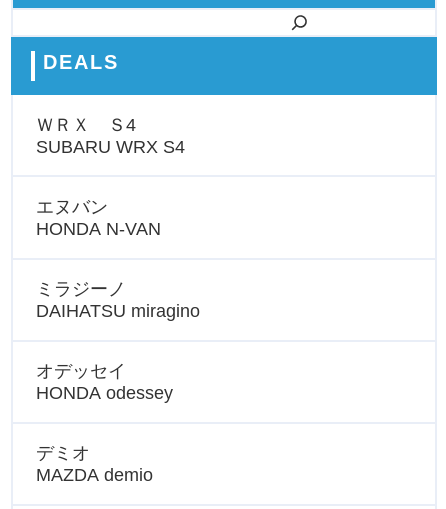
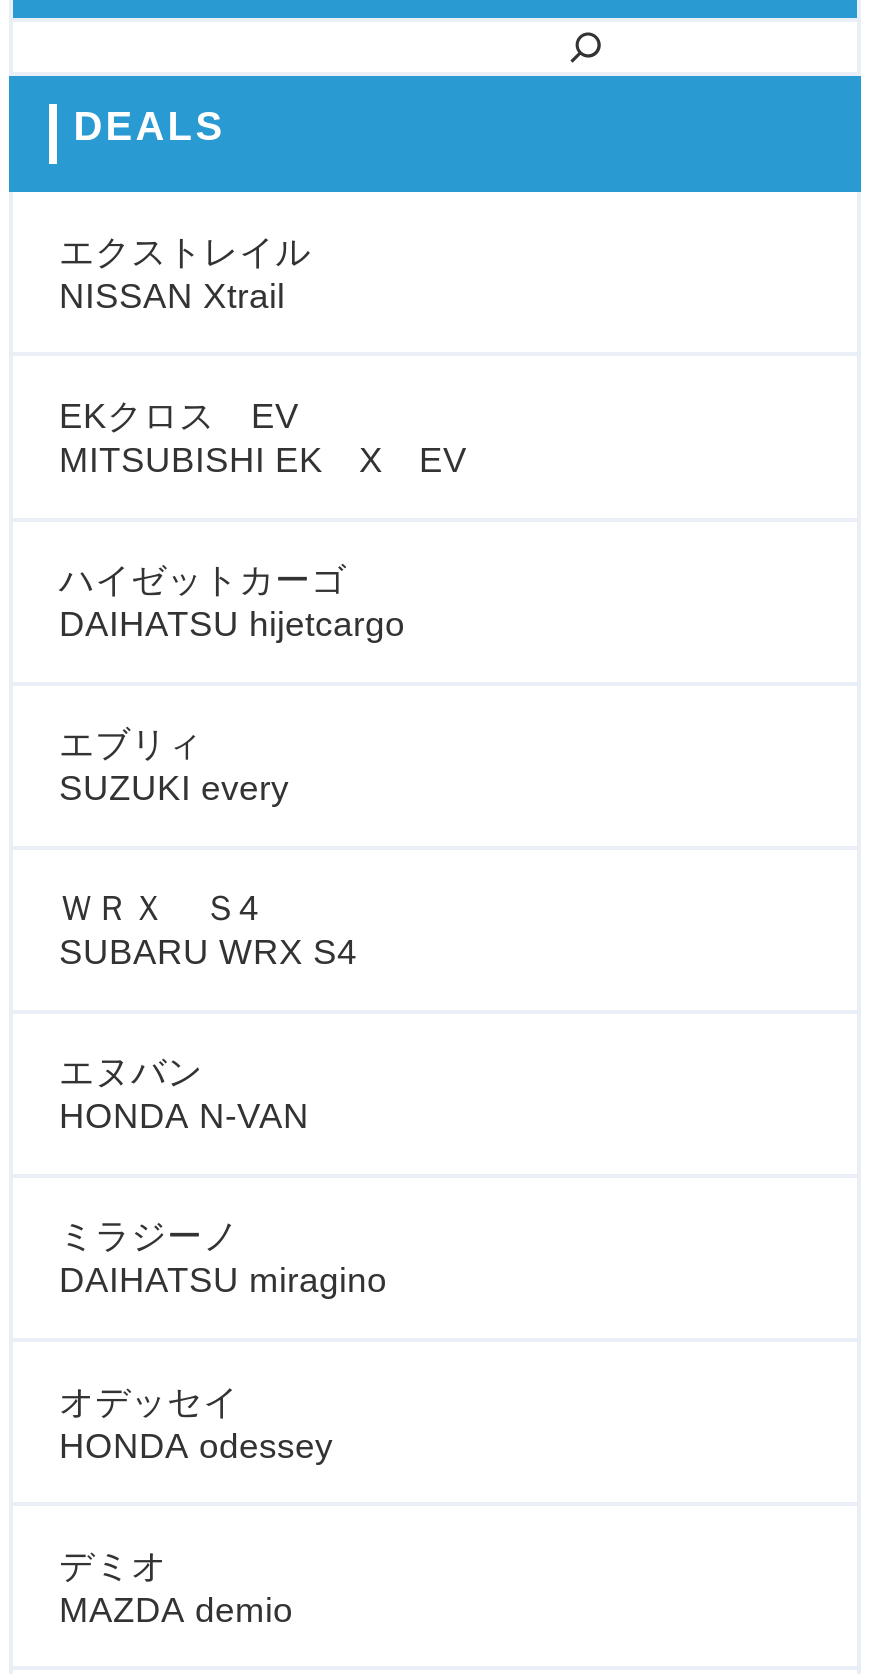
none -> [59,232,467,808] エクストレイル | NISSAN Xtrail | EKクロス EV | MITSUBISHI EK X EV | ハイゼットカーゴ | DAIHATSU hijetcargo | エブリィ | SUZUKI every

